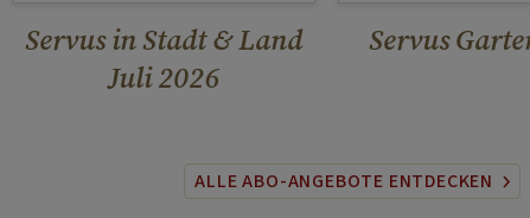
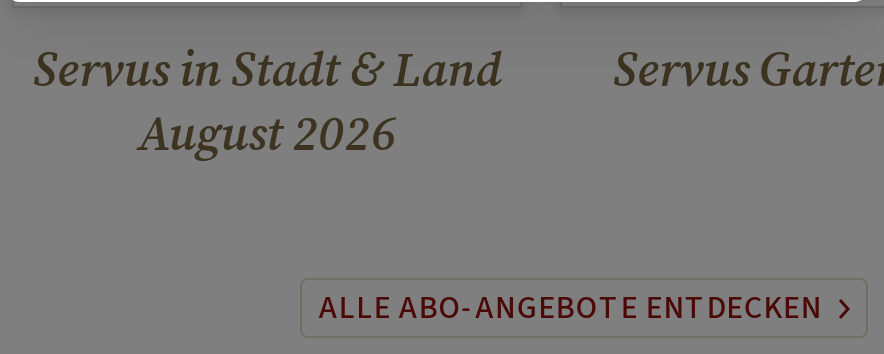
[108,58,220,97] Juli 2026 -> [138,100,396,166] August 2026

